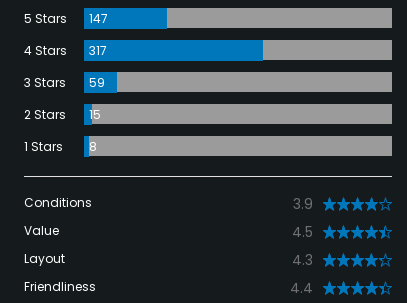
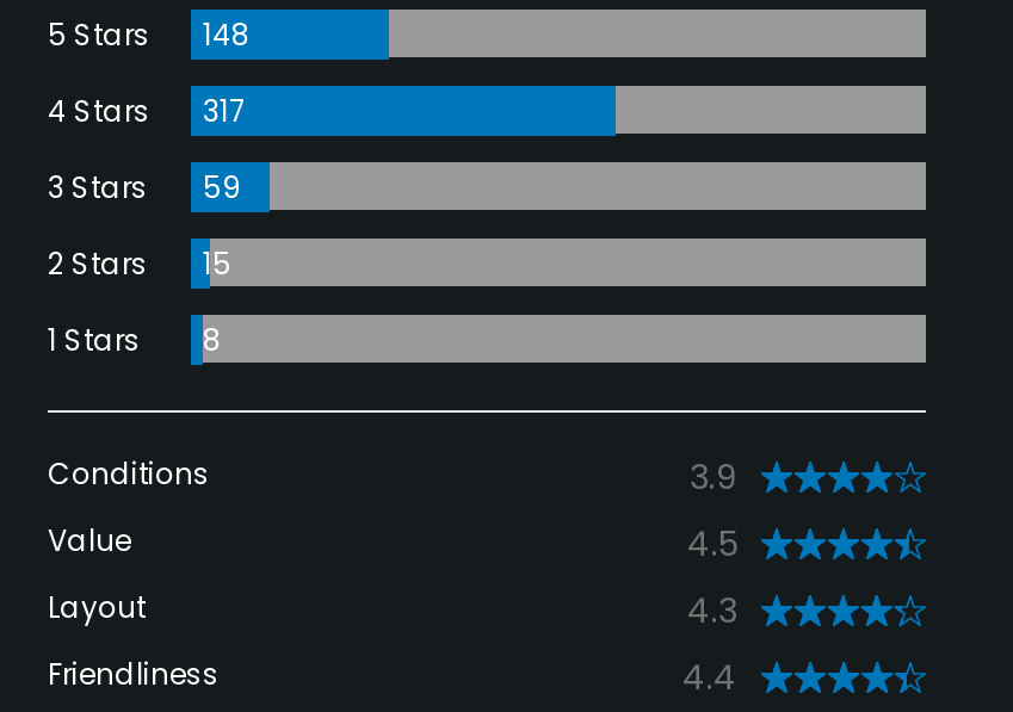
[24,10,108,27] 5 Stars 147 -> [48,14,251,56] 5 Stars 148

